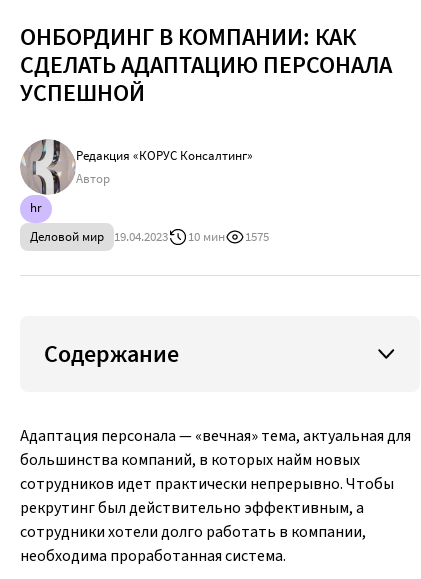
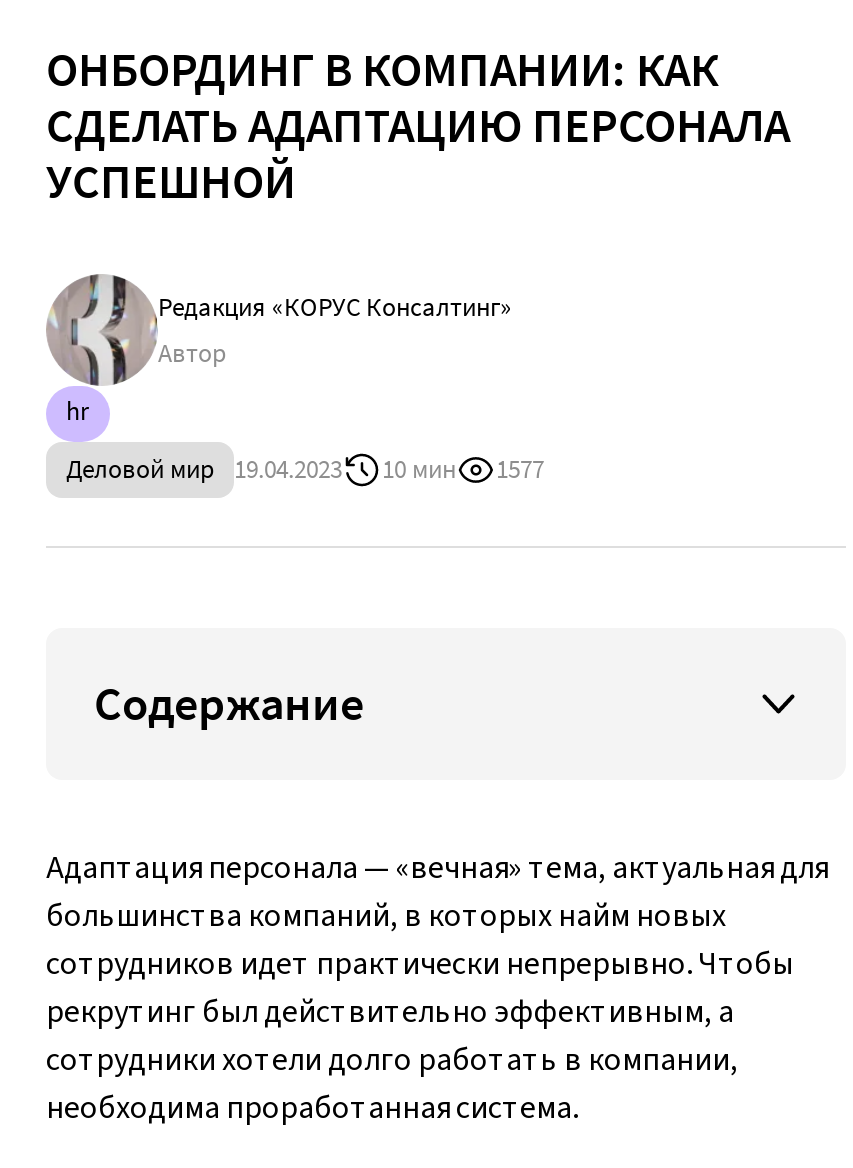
[245,228,269,245] 1575 -> [496,452,544,486] 1577

